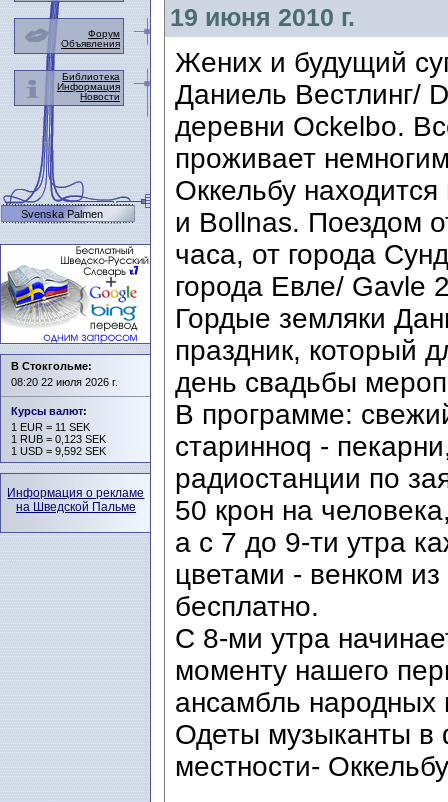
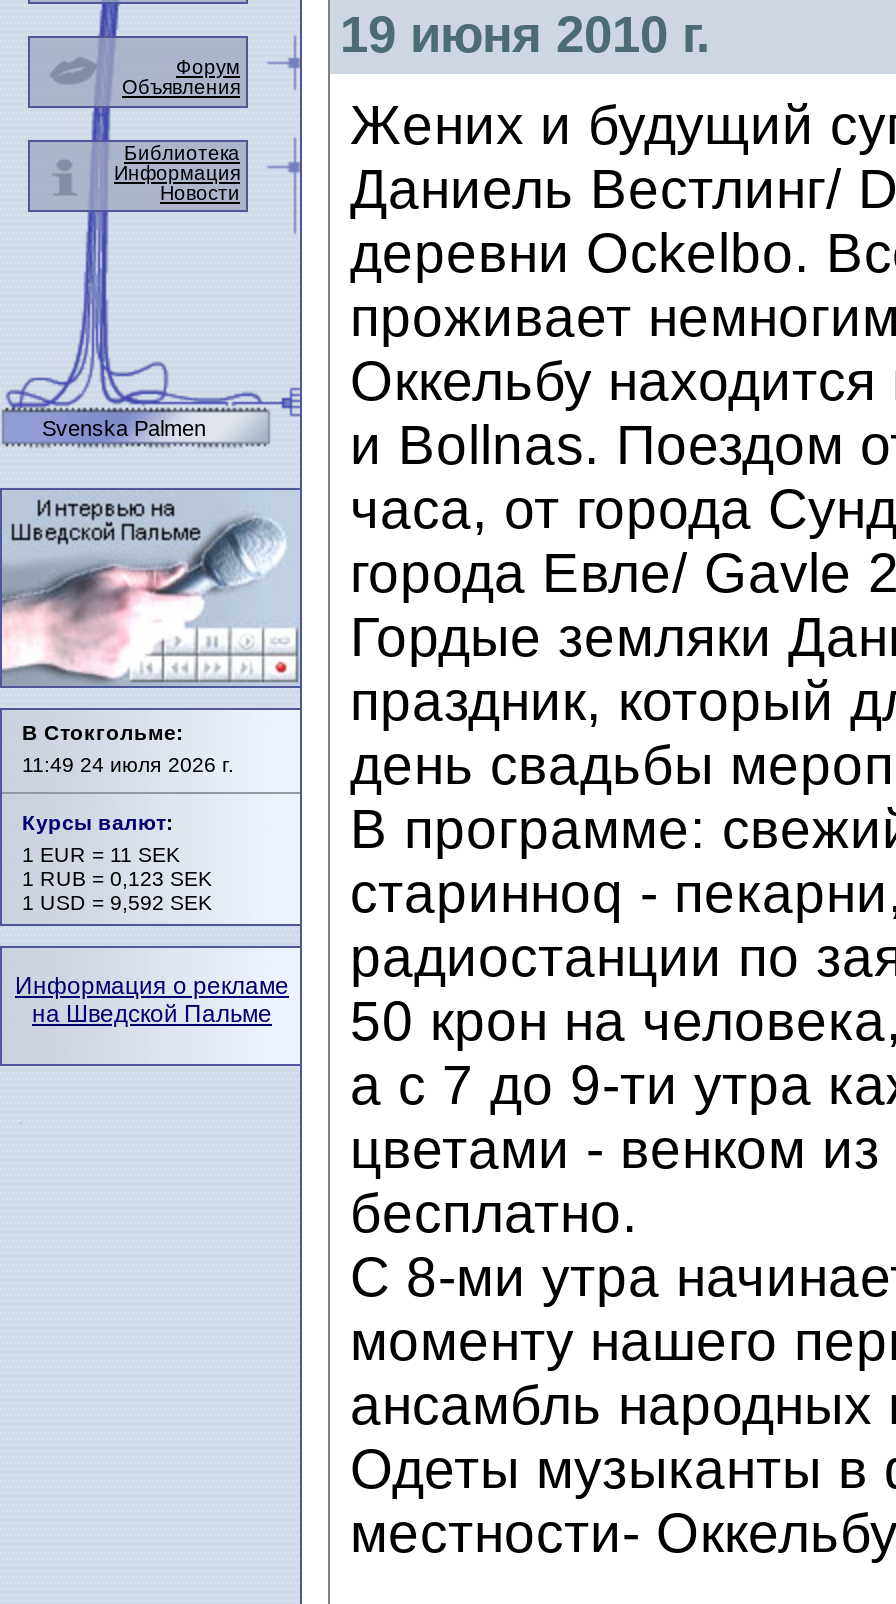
[3,245,150,388] [image] | 08:20 22 июля 2026 г. -> [6,492,302,776] [image] | 11:49 24 июля 2026 г.

